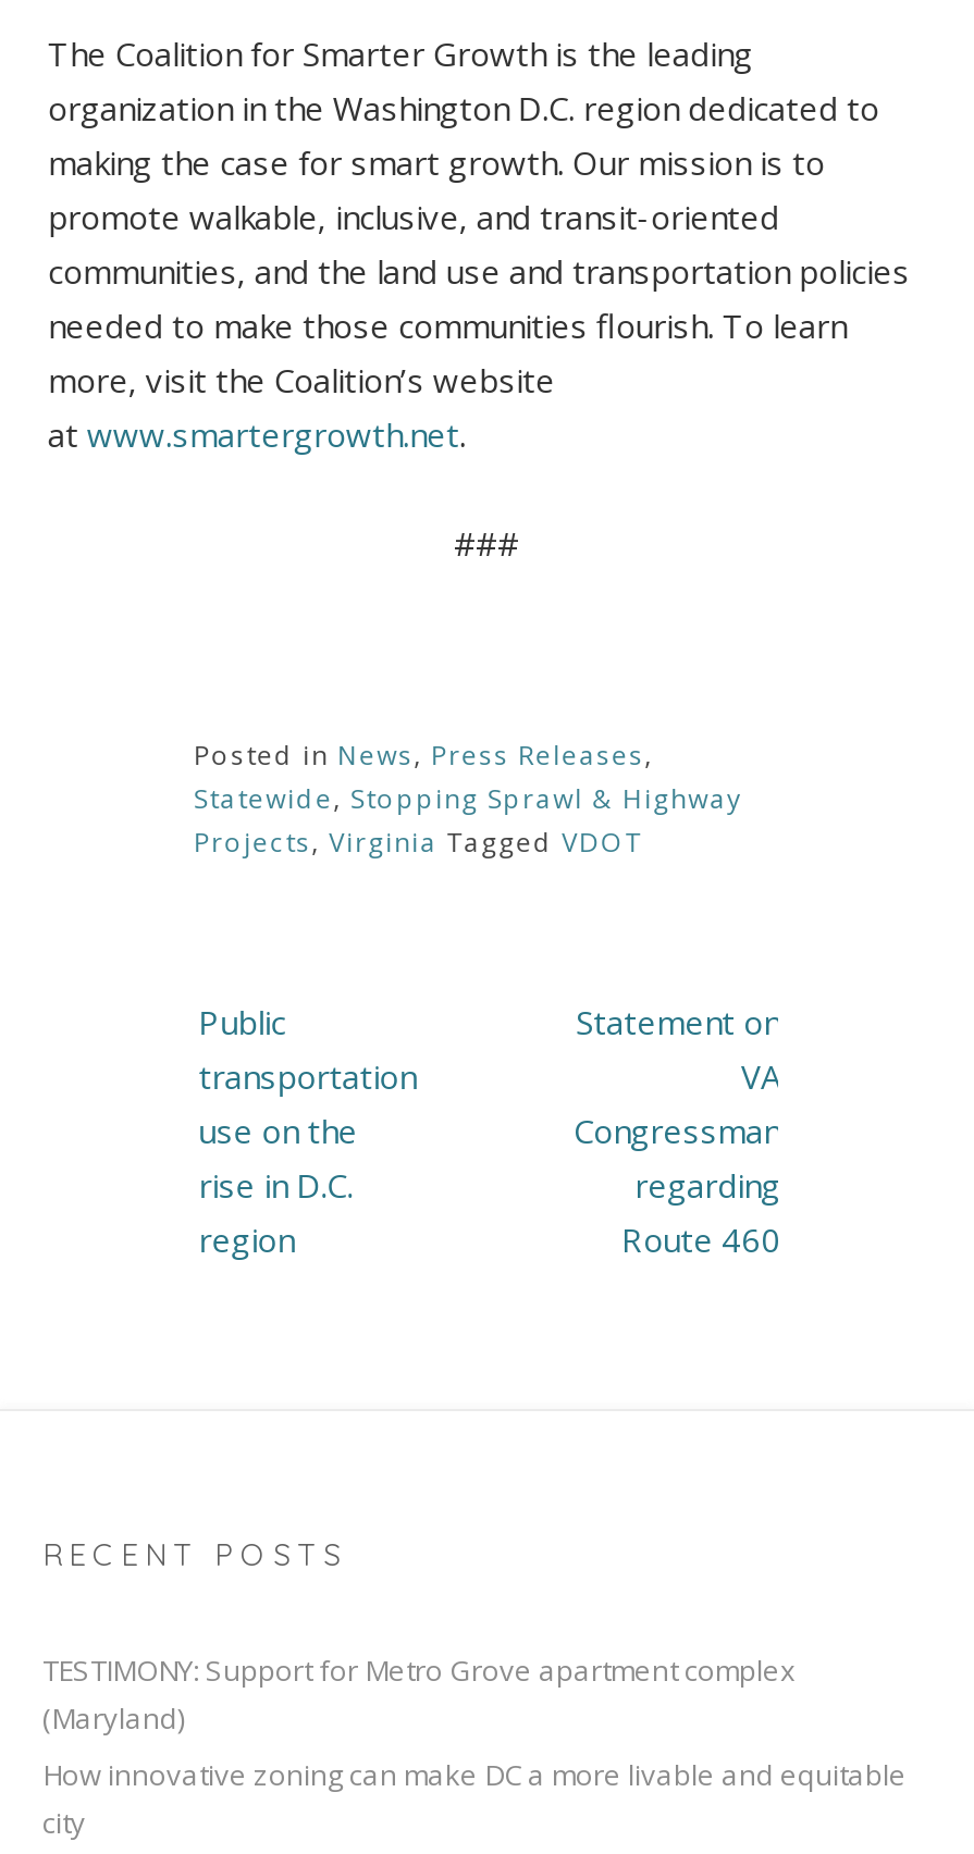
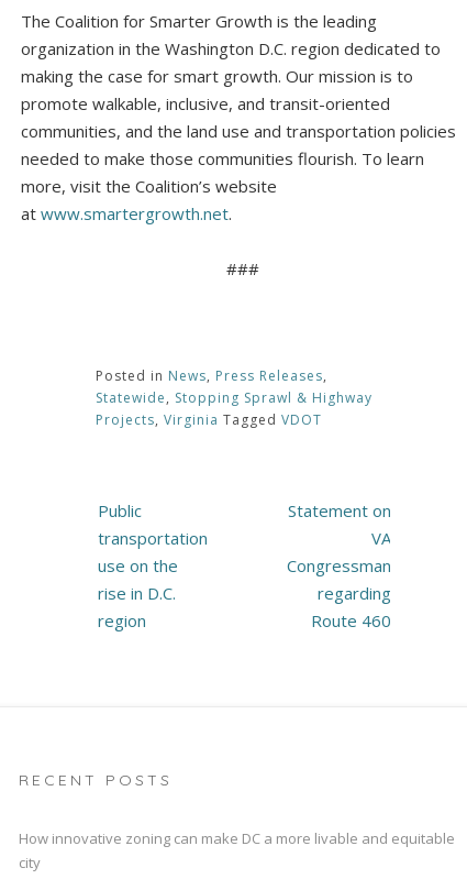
[42,1651,796,1738] TESTIMONY: Support for Metro Grove apartment complex | (Maryland) -> none

